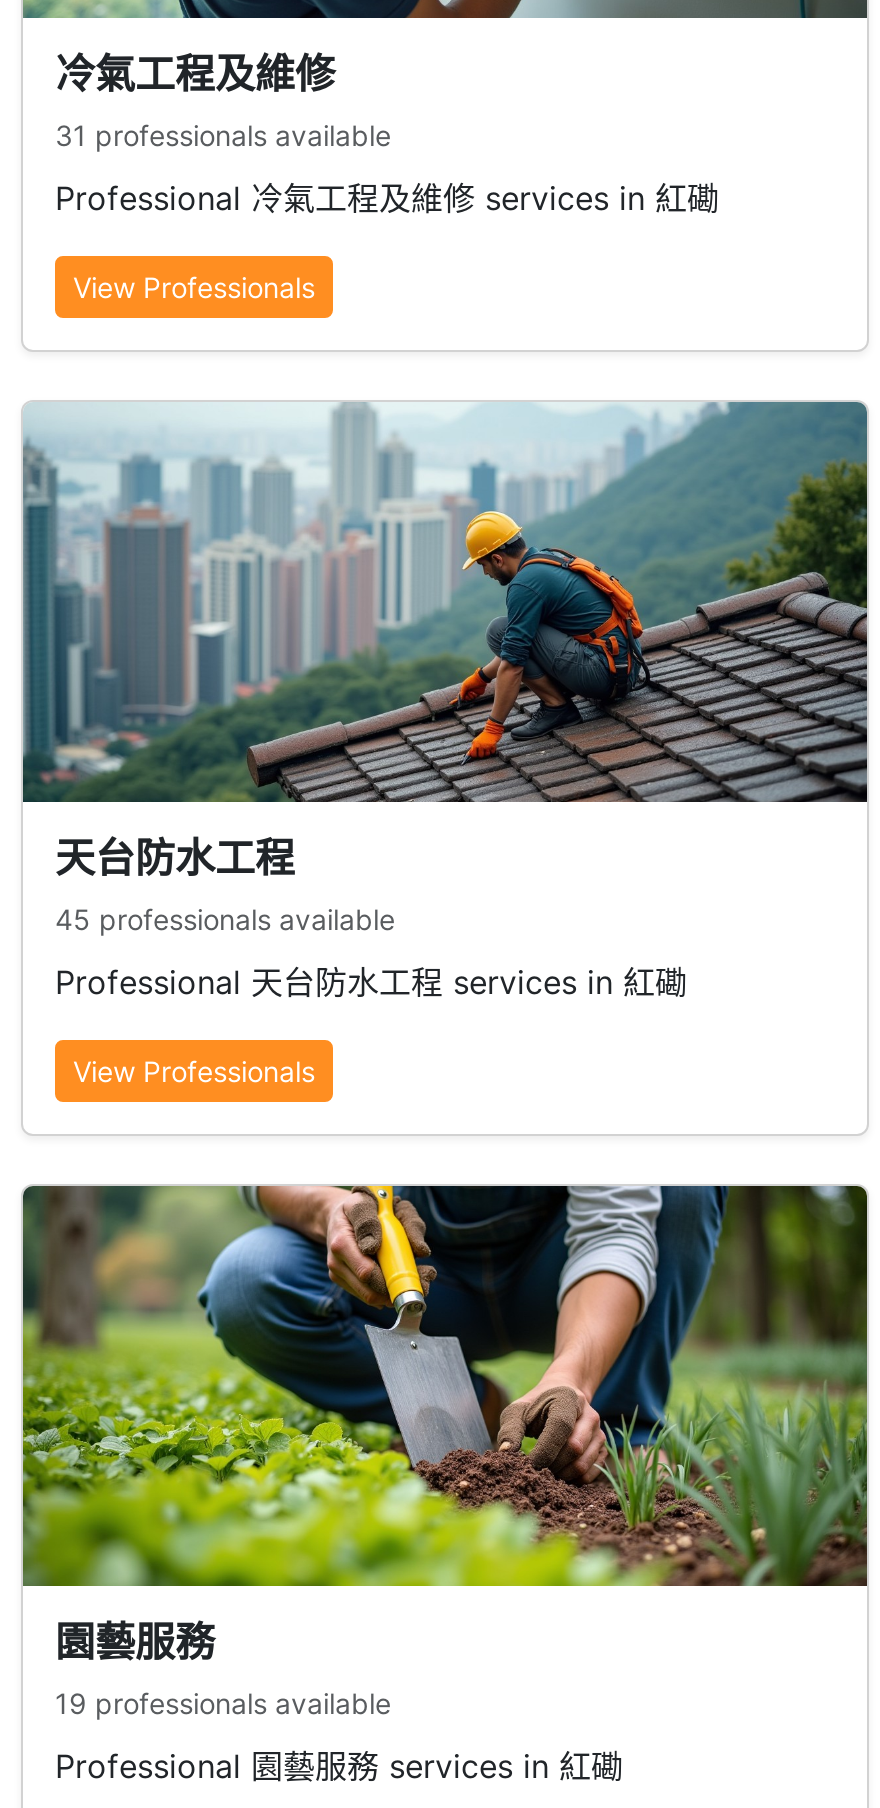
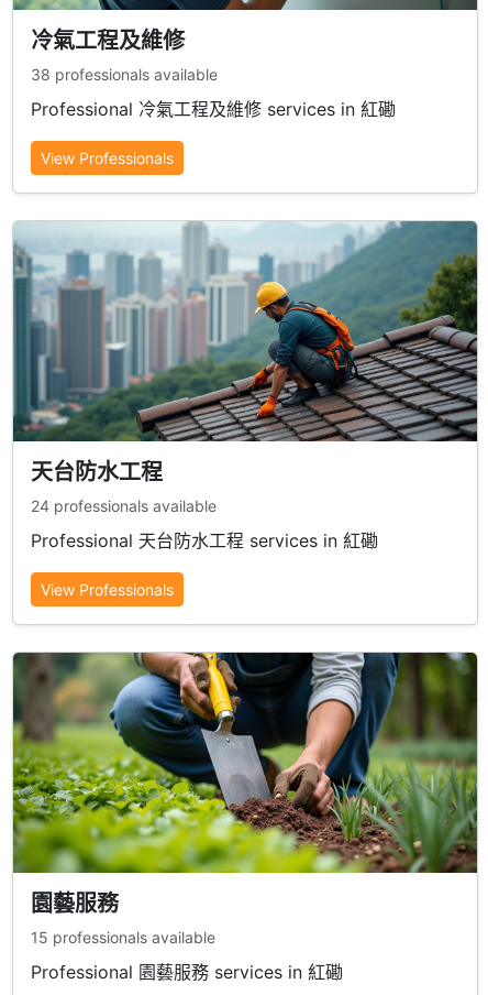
[55,118,391,152] 31 professionals available -> [31,65,218,84] 38 professionals available
[55,902,395,936] 45 professionals available -> [31,496,217,515] 24 professionals available
[55,1686,391,1720] 19 professionals available -> [31,928,215,947] 15 professionals available

